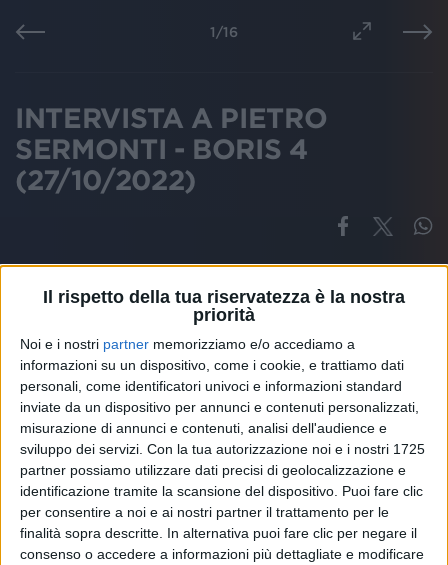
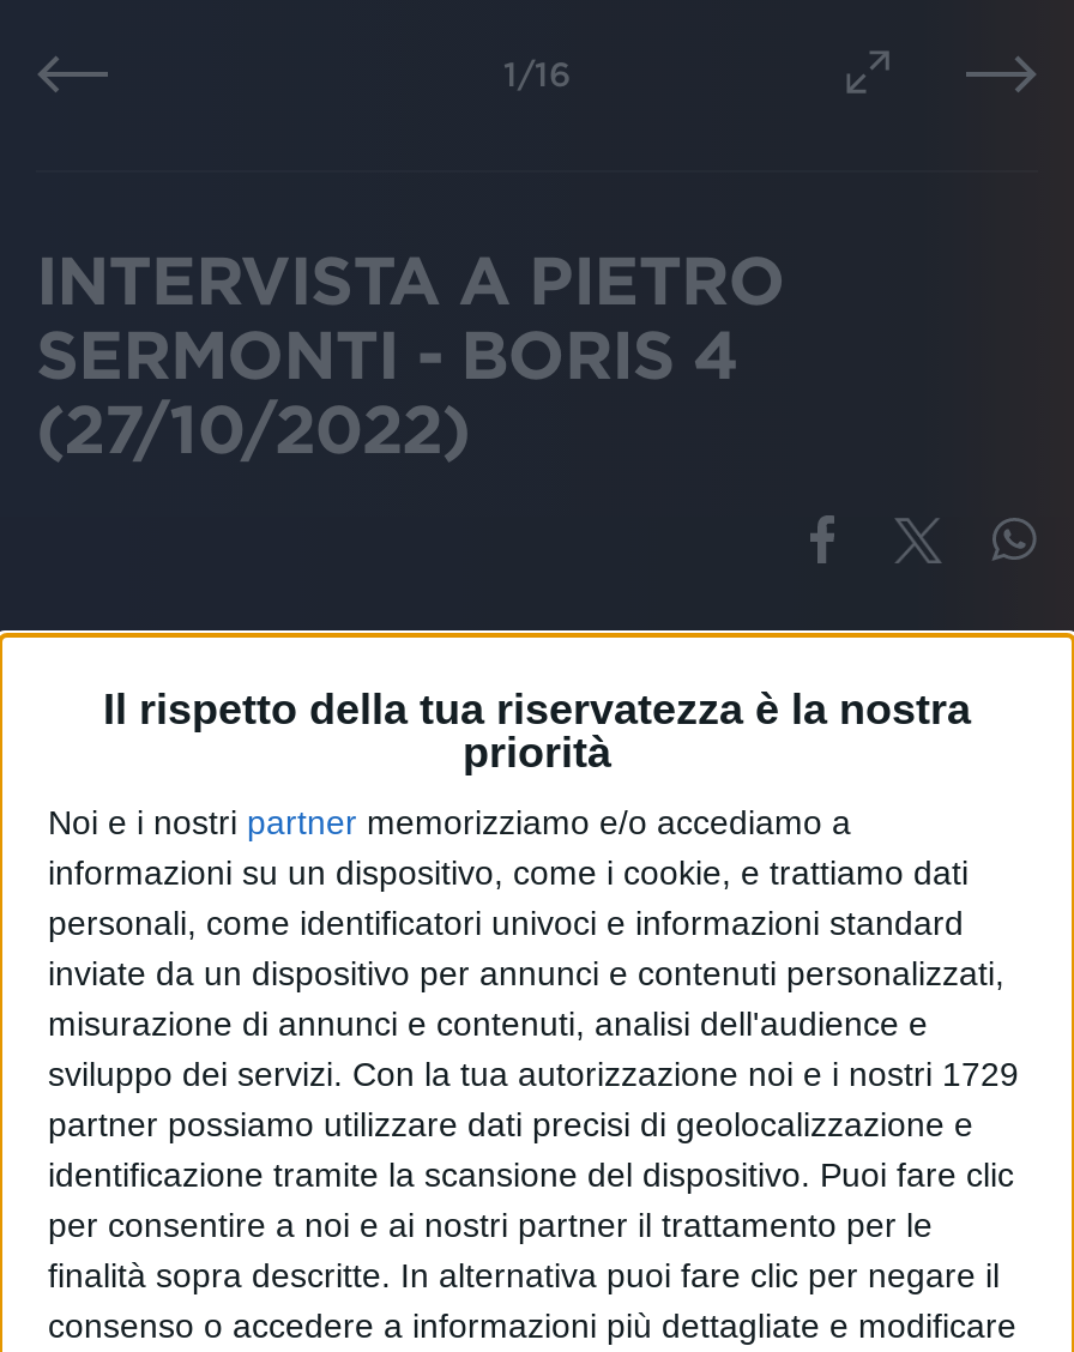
[20,441,425,457] sviluppo dei servizi. Con la tua autorizzazione noi e i nostri 1725 -> [48,1055,1019,1093] sviluppo dei servizi. Con la tua autorizzazione noi e i nostri 1729

